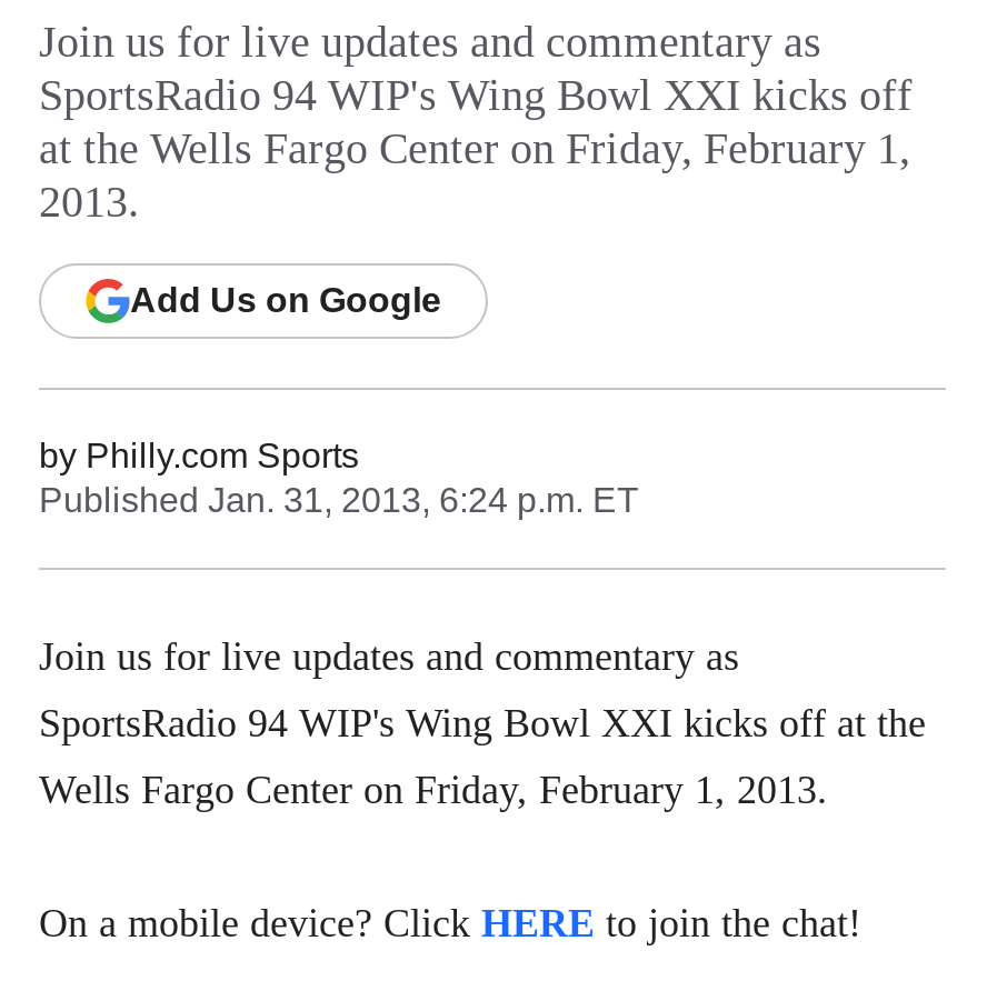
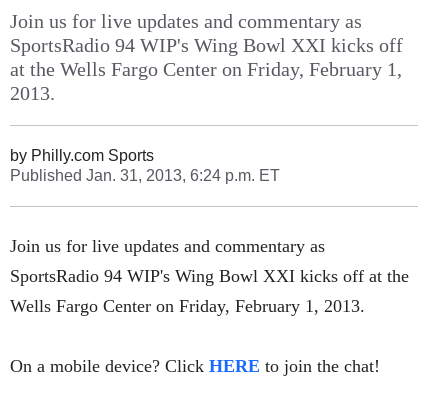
[130,281,441,319] Add Us on Google -> none

